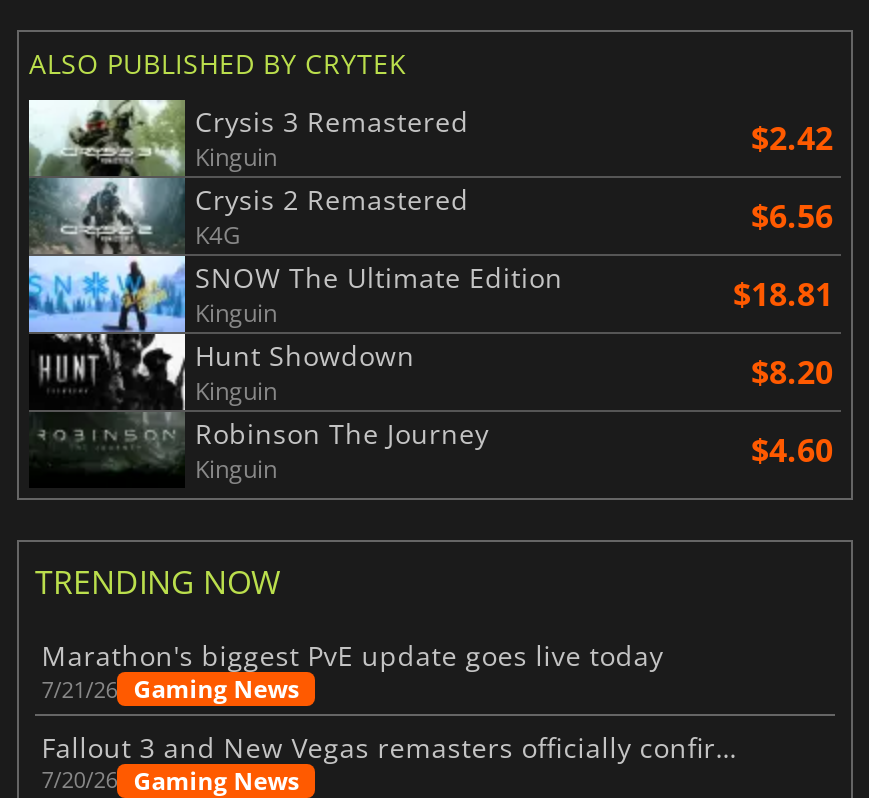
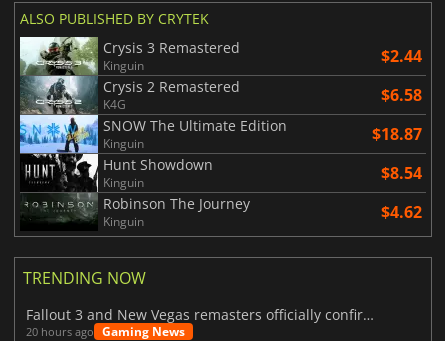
[751,117,833,161] $2.42 -> [381,45,422,67] $2.44
[751,195,833,239] $6.56 -> [381,84,422,106] $6.58
[733,273,833,317] $18.81 -> [372,123,422,145] $18.87
[751,351,833,395] $8.20 -> [381,162,422,184] $8.54
[751,429,833,473] $4.60 -> [381,201,422,223] $4.62
[41,637,663,707] Marathon's biggest PvE update goes live today | 7/21/26 Gaming News -> none
[41,763,299,797] 7/20/26 Gaming News -> [26,323,185,340] 20 hours ago Gaming News

